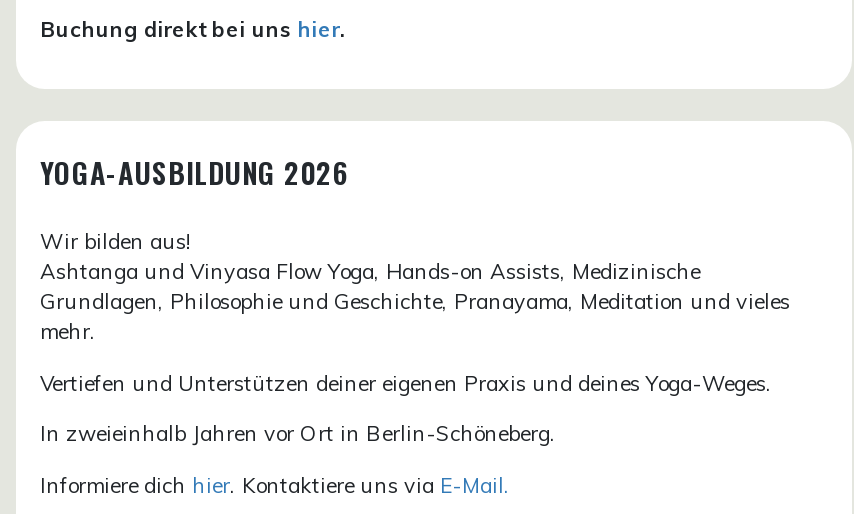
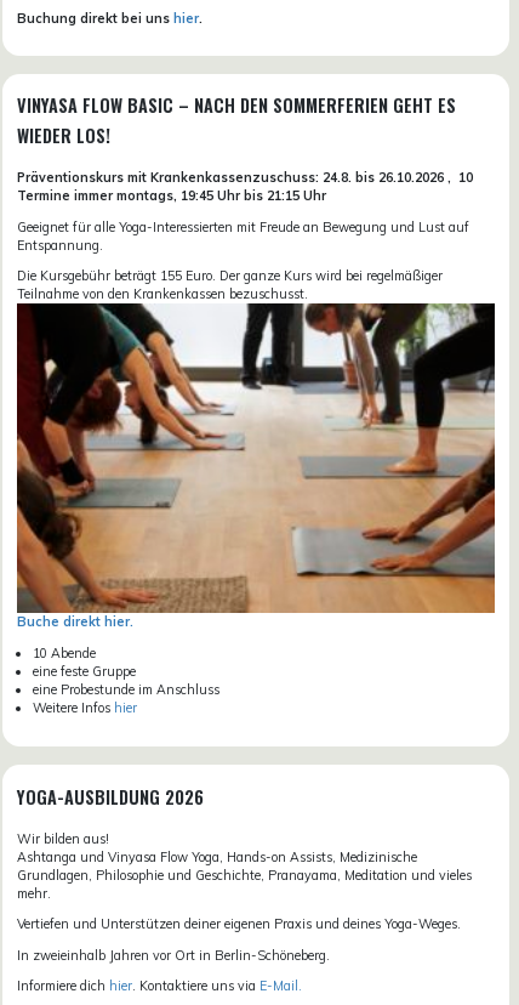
none -> [16,93,496,614] [image] | VINYASA FLOW BASIC – NACH DEN SOMMERFERIEN GEHT ES | WIEDER LOS! | Präventionskurs mit Krankenkassenzuschuss: 24.8. bis 26.10.2026 , 10 | Termine immer montags, 19:45 Uhr bis 21:15 Uhr | Geeignet für alle Yoga-Interessierten mit Freude an Bewegung und Lust auf | Entspannung. | Die Kursgebühr beträgt 155 Euro. Der ganze Kurs wird bei regelmäßiger | Teilnahme von den Krankenkassen bezuschusst.
none -> [17,613,220,716] Buche direkt hier. | 10 Abende | eine feste Gruppe | eine Probestunde im Anschluss | Weitere Infos hier

